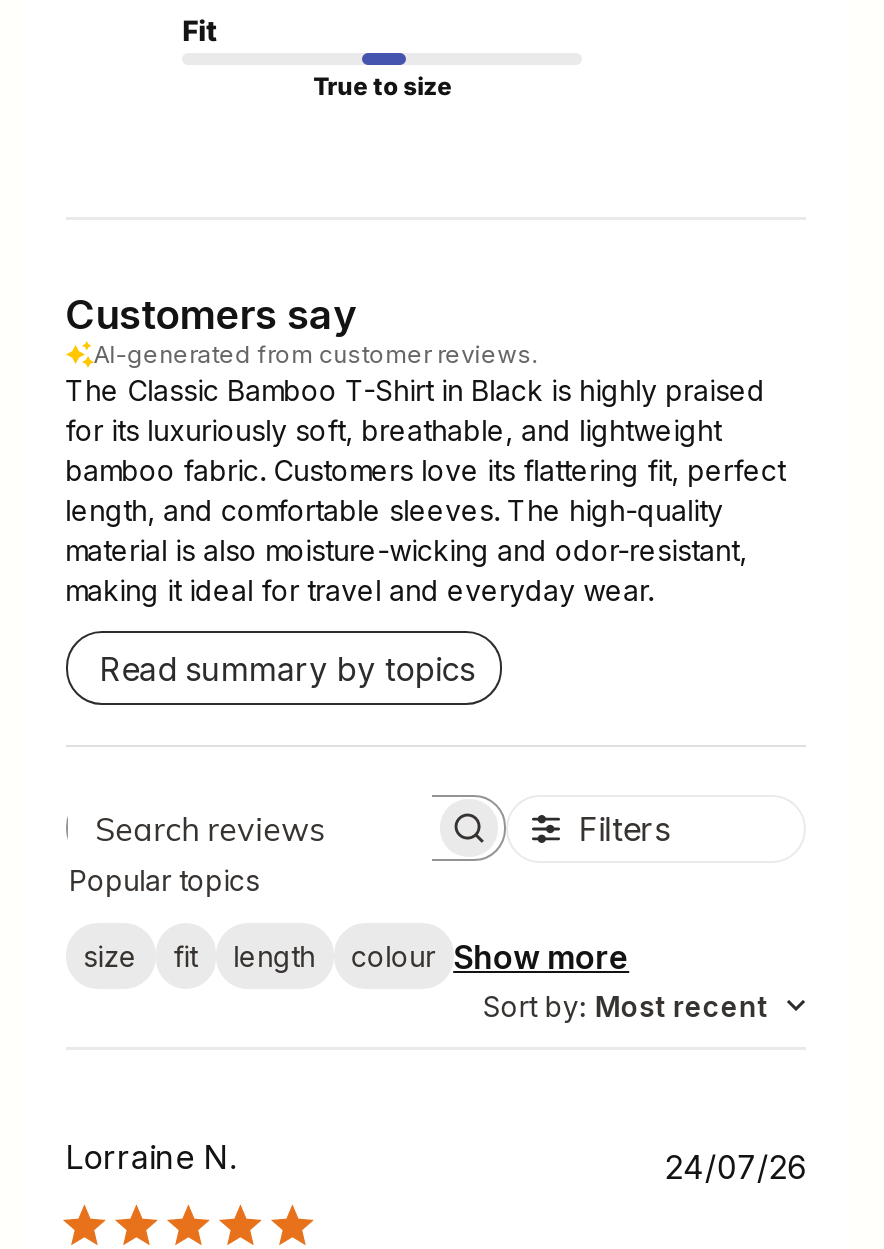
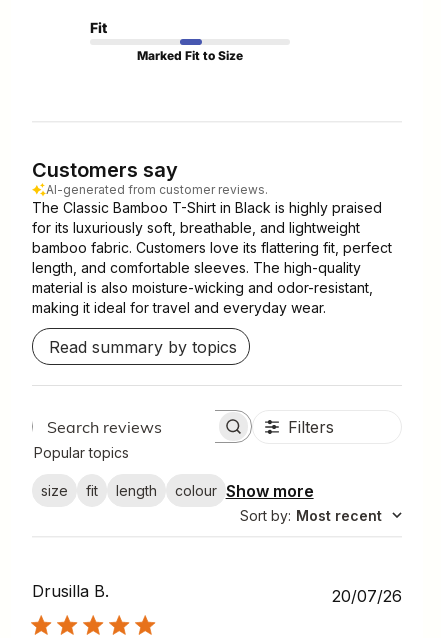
[313,71,451,101] True to size -> [137,48,243,63] Marked Fit to Size
[65,1137,237,1177] Lorraine N. -> [32,581,109,601] Drusilla B.
[665,1147,807,1187] 24/07/26 -> [332,586,402,606] 20/07/26

